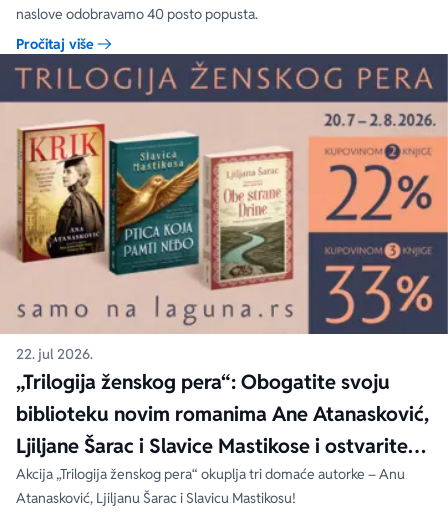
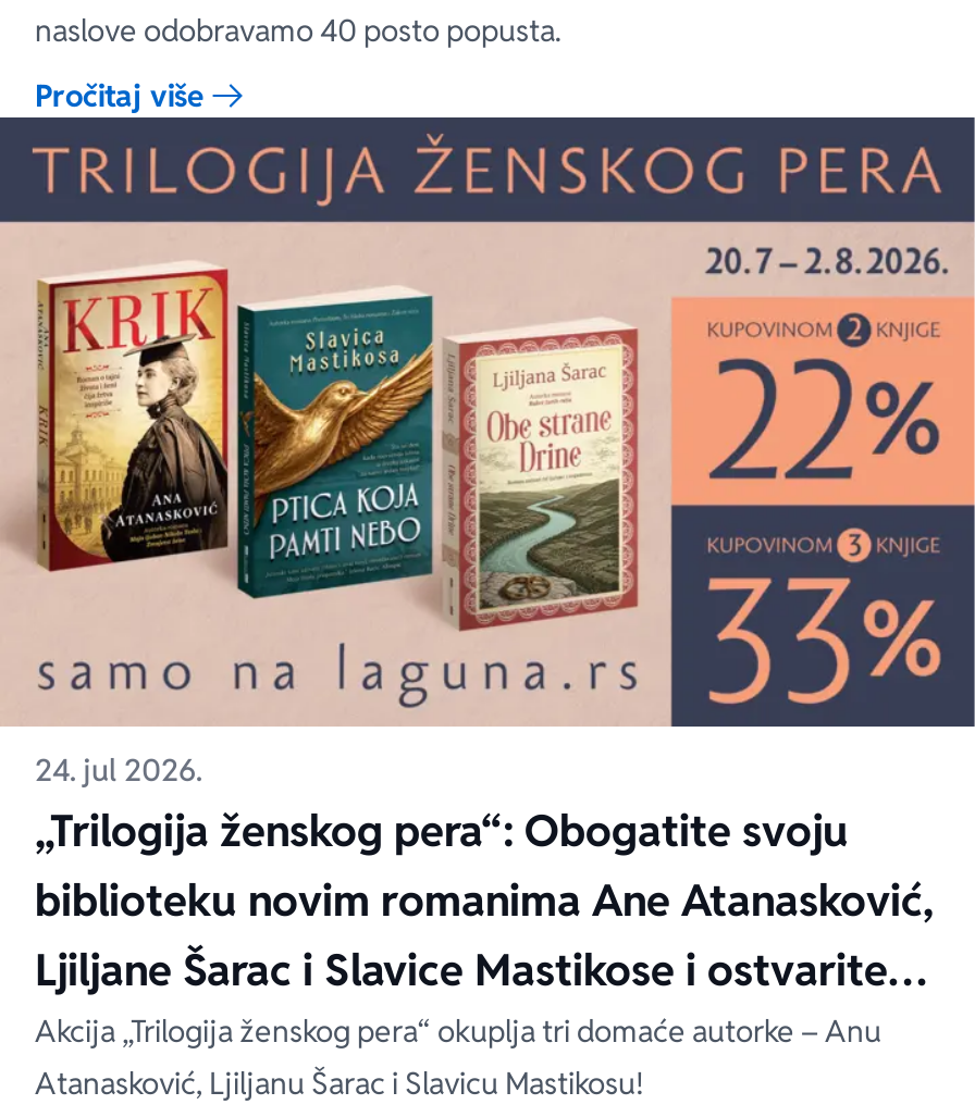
[16,345,93,363] 22. jul 2026. -> [35,750,202,790] 24. jul 2026.

